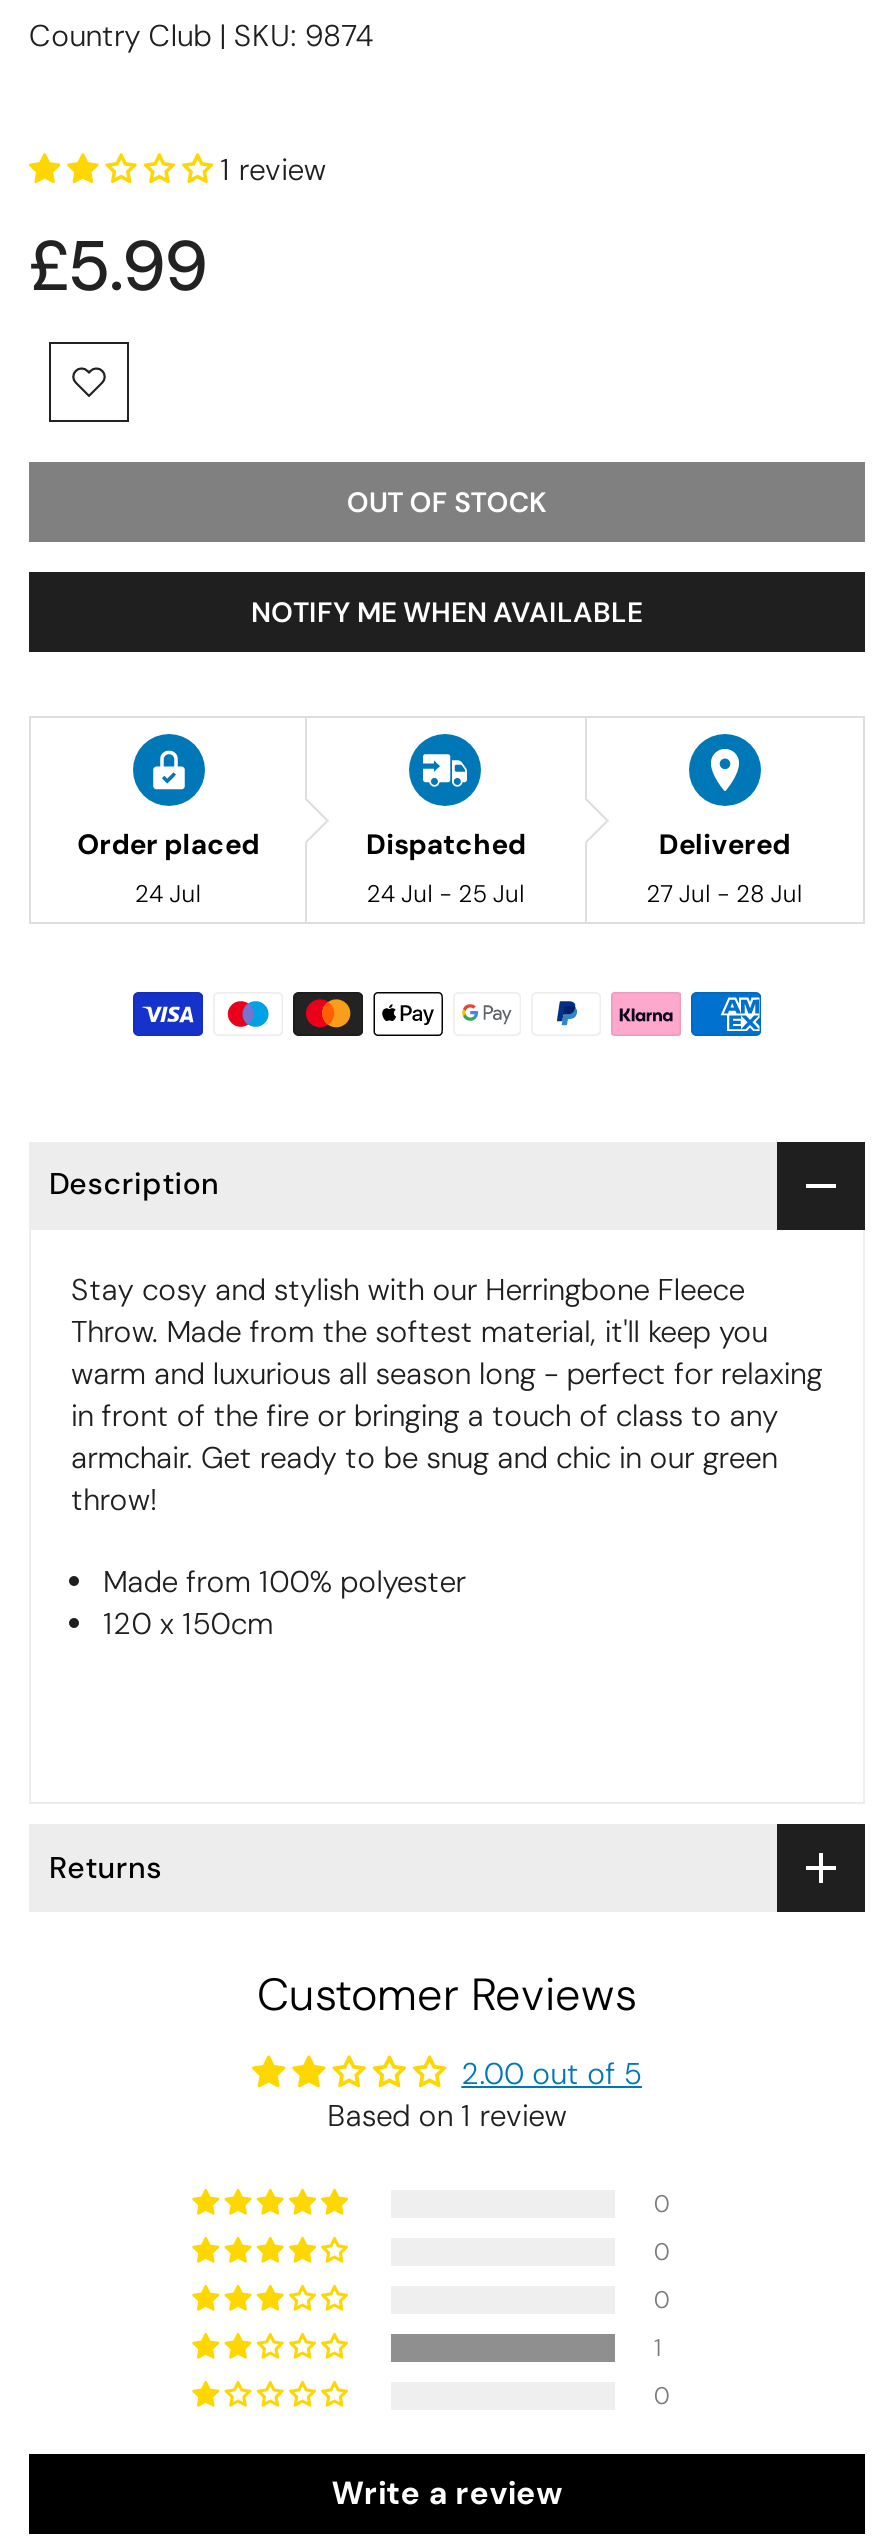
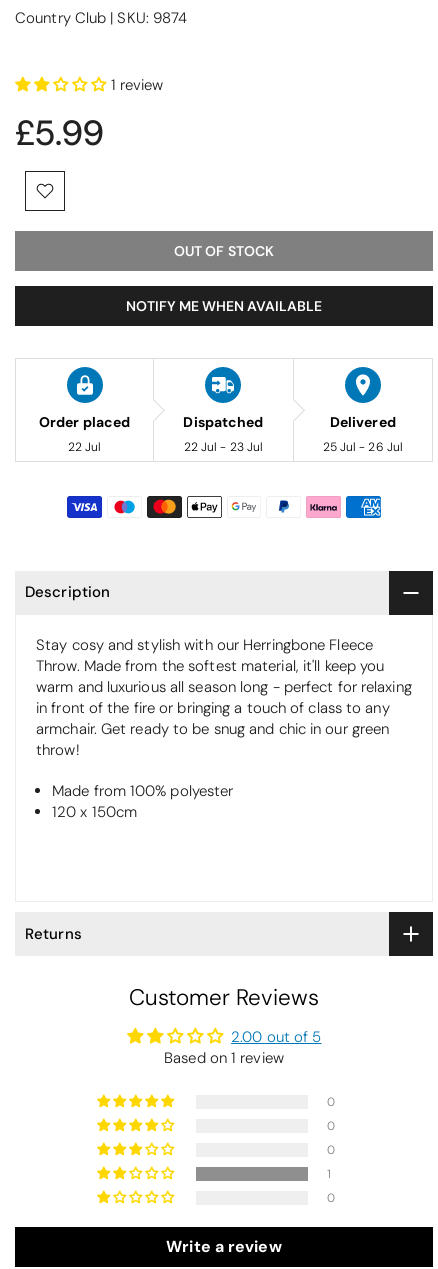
[135,877,202,909] 24 Jul -> [68,439,101,455] 22 Jul
[366,877,525,909] 24 Jul - 25 Jul -> [184,439,263,455] 22 Jul - 23 Jul
[646,877,803,909] 27 Jul - 28 Jul -> [323,439,403,455] 25 Jul - 26 Jul

